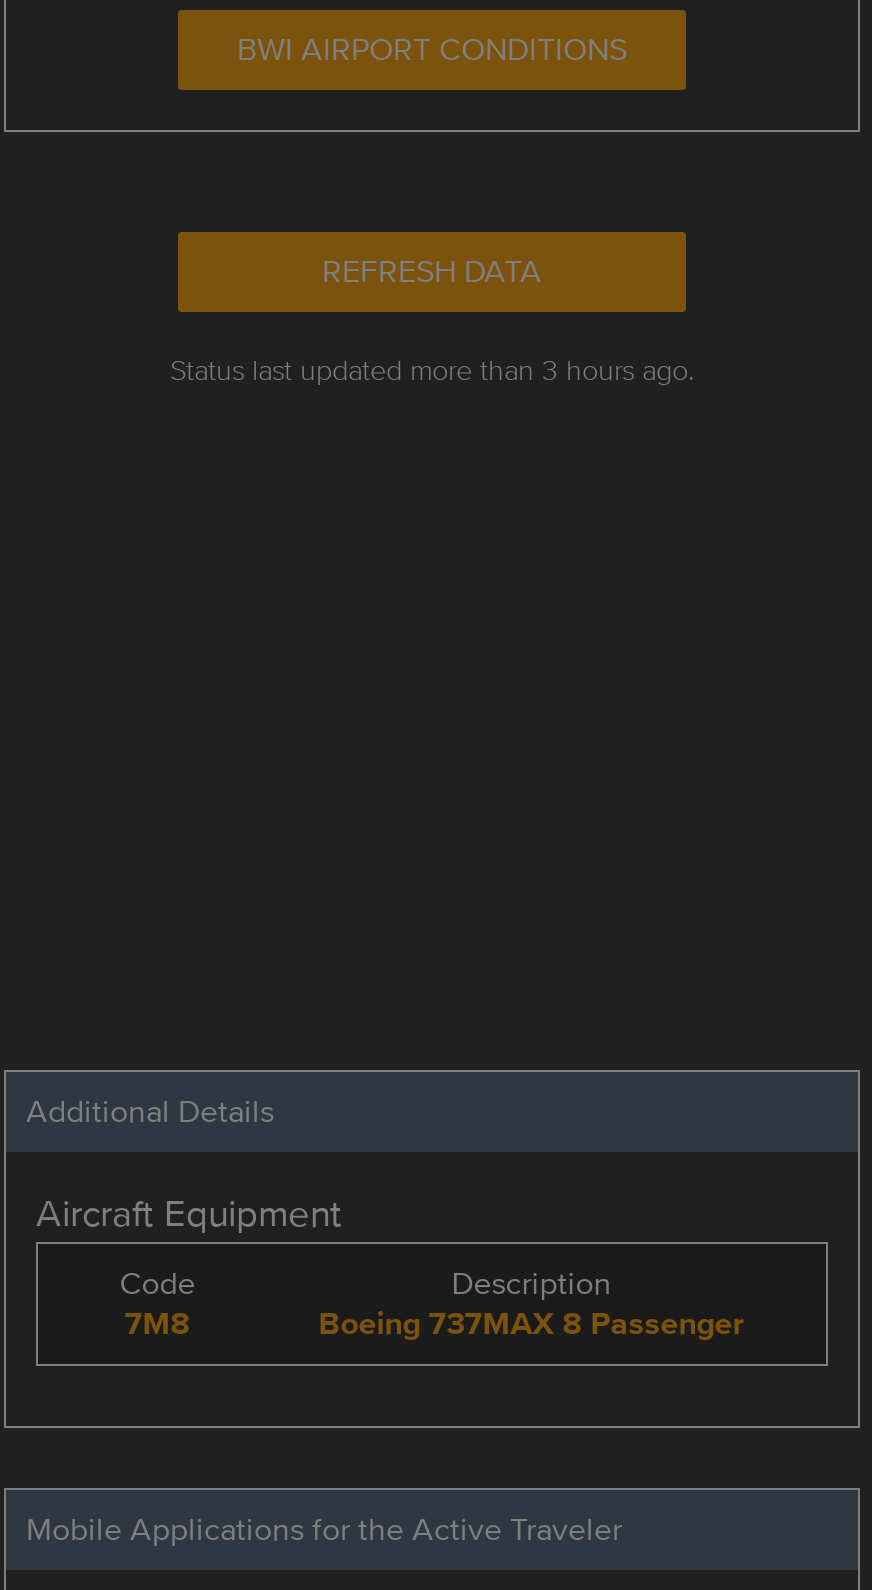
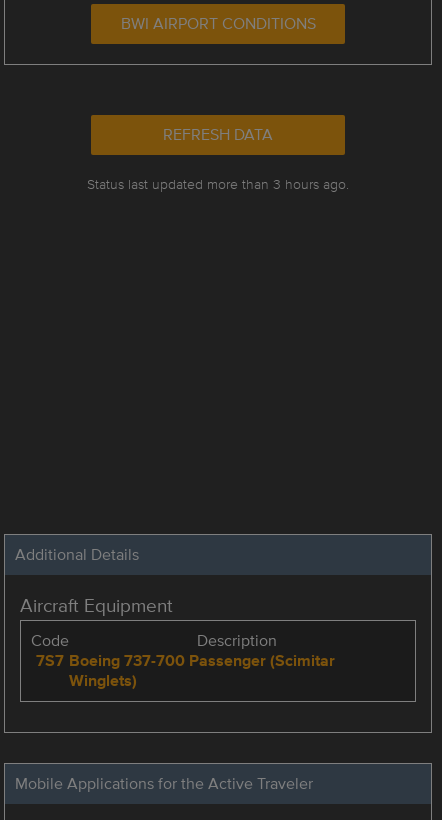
[124,1300,190,1346] 7M8 -> [36,649,64,672] 7S7
[318,1300,744,1346] Boeing 737MAX 8 Passenger -> [69,649,335,692] Boeing 737-700 Passenger (Scimitar | Winglets)

